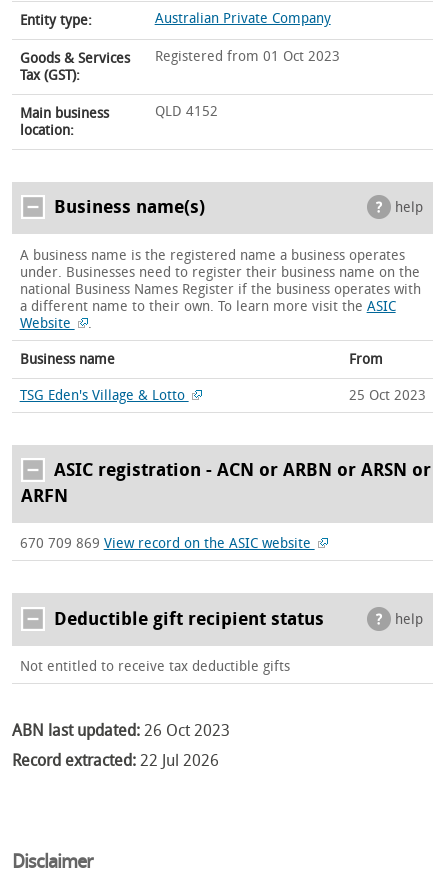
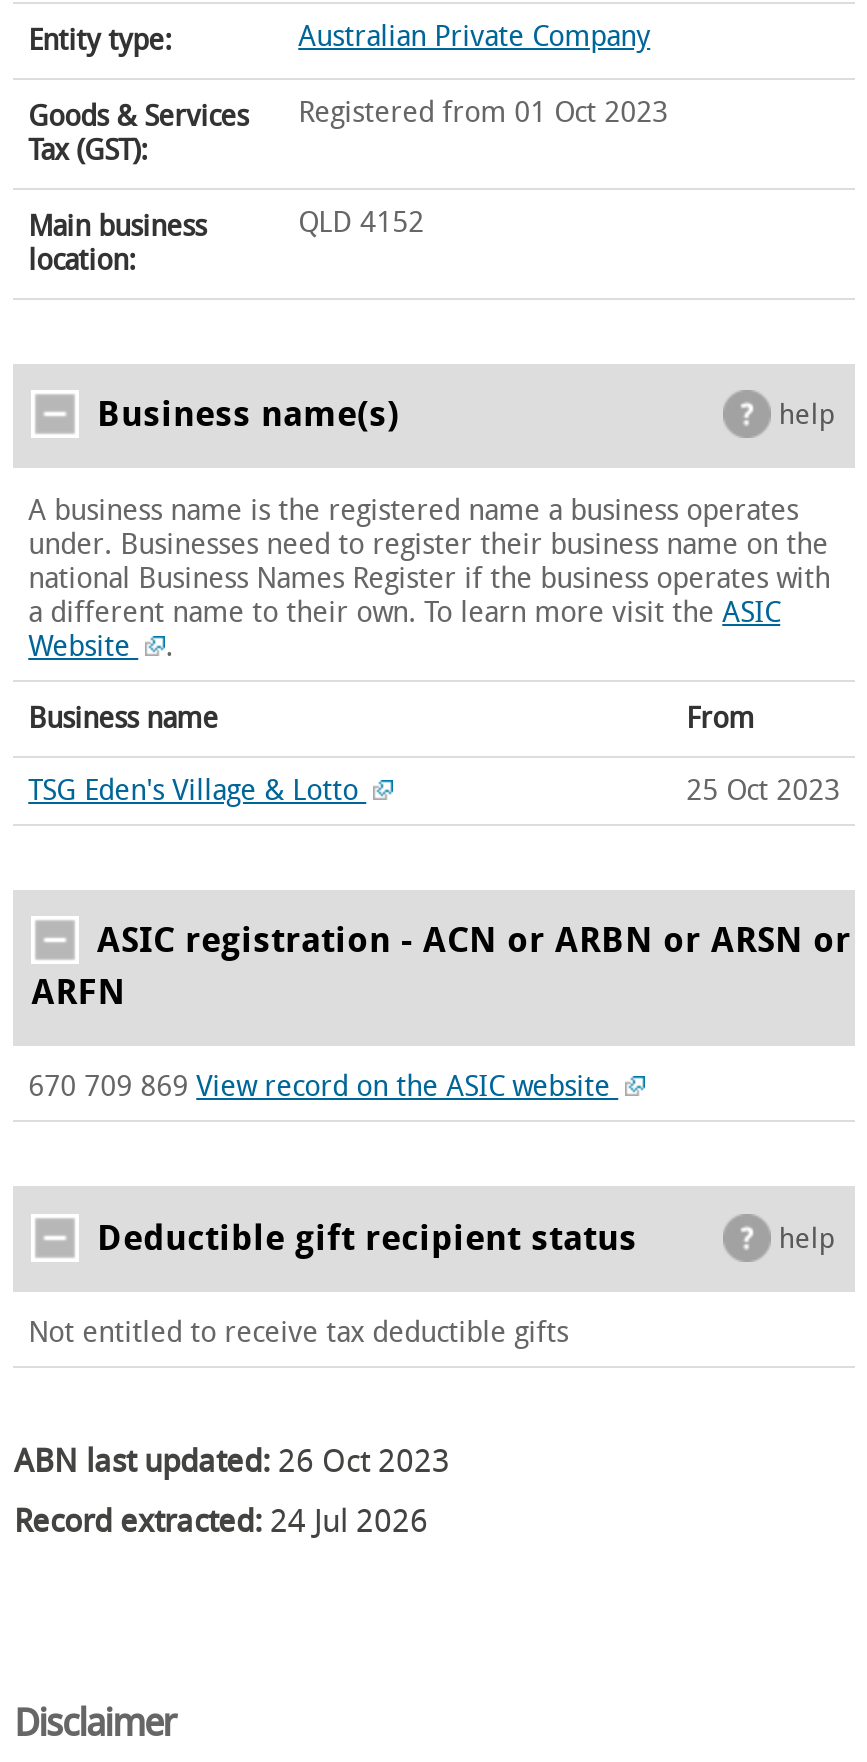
[12,751,219,770] Record extracted: 22 Jul 2026 -> [14,1502,428,1540] Record extracted: 24 Jul 2026

